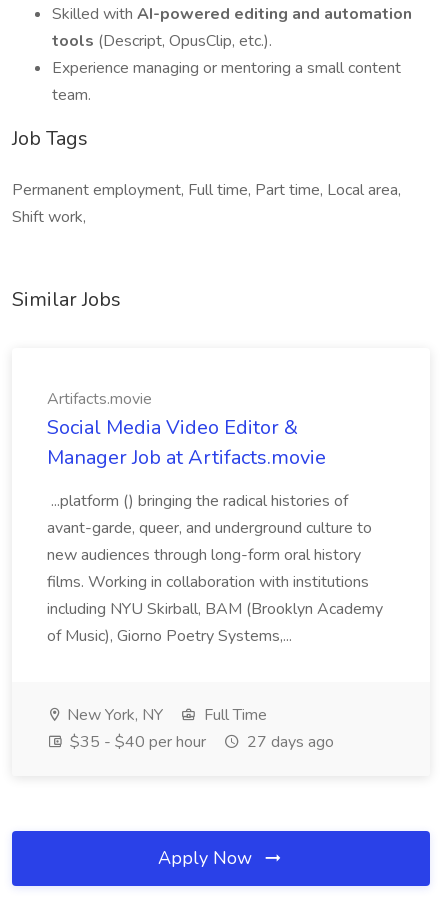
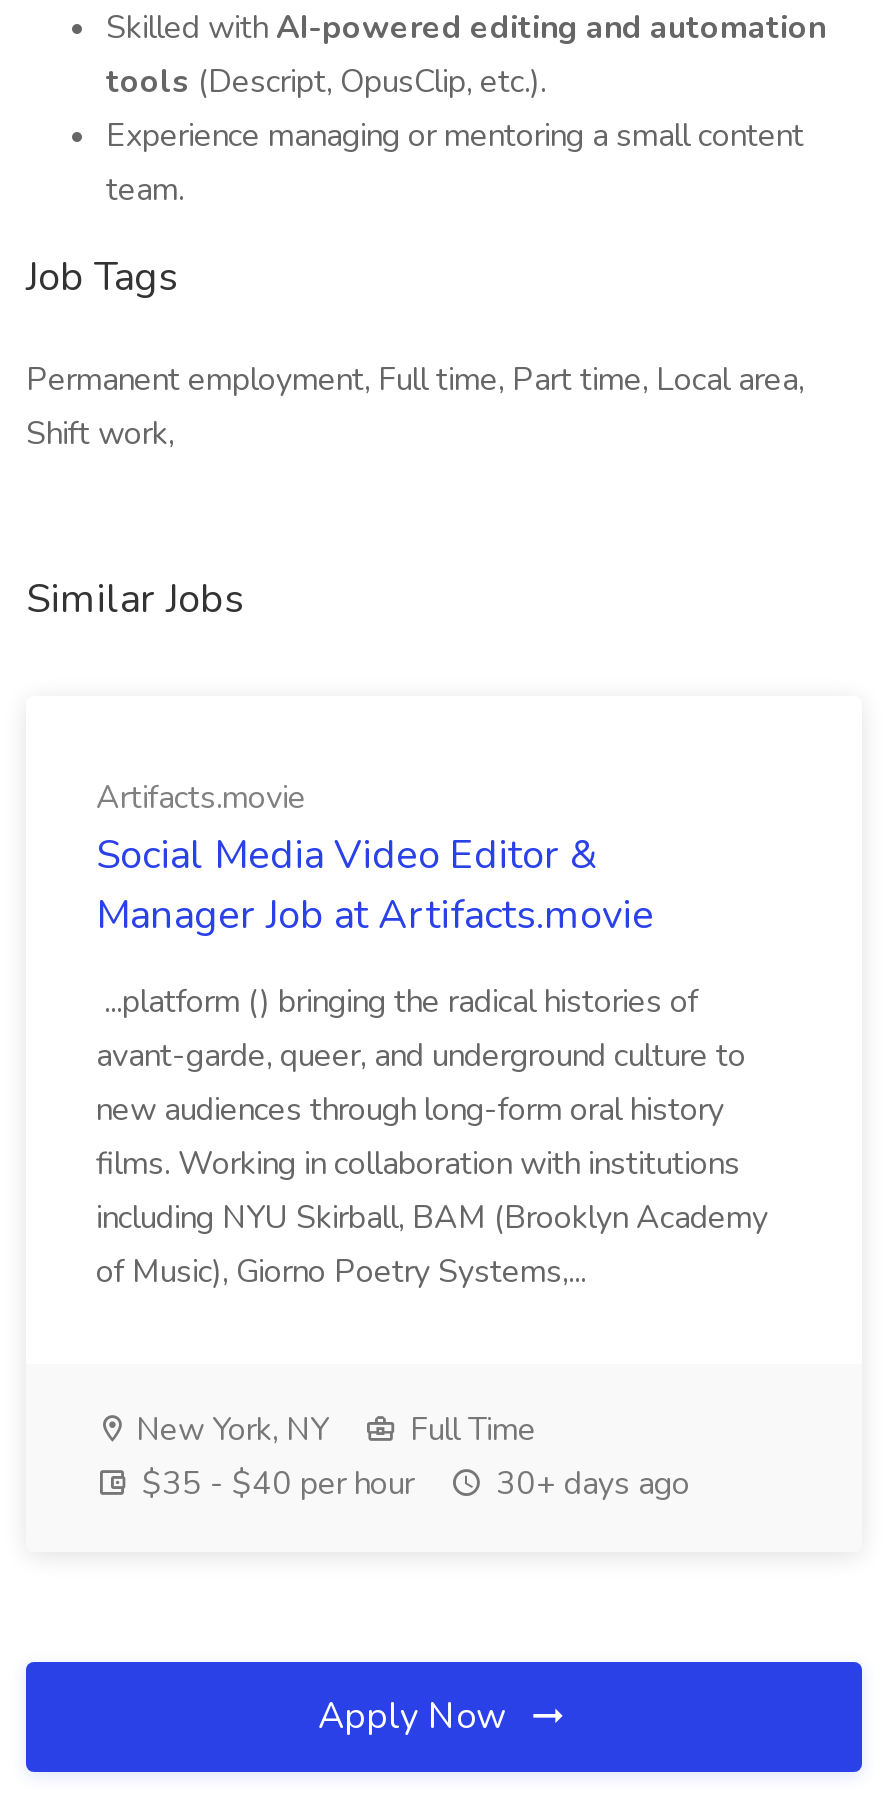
[66,731,334,753] $35 - $40 per hour 27 days ago -> [134,1462,690,1506] $35 - $40 per hour 30+ days ago

